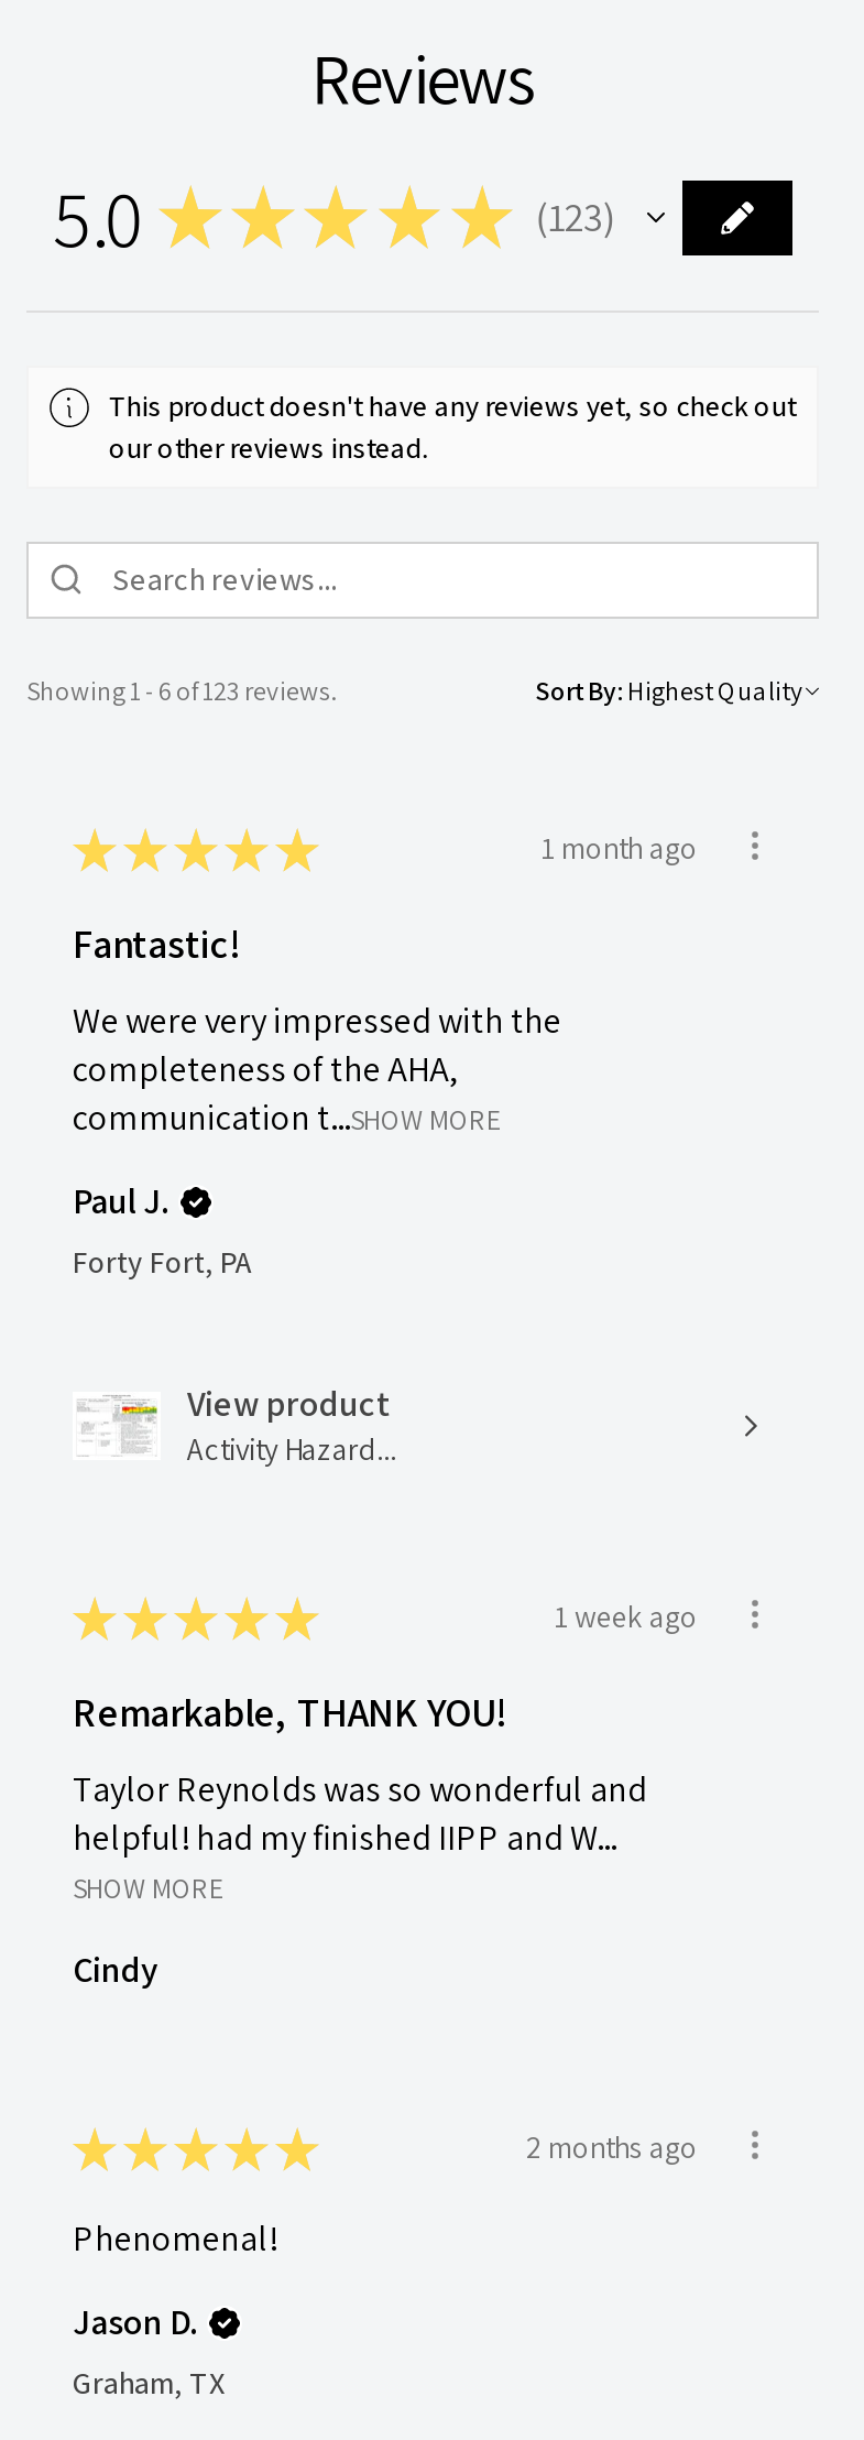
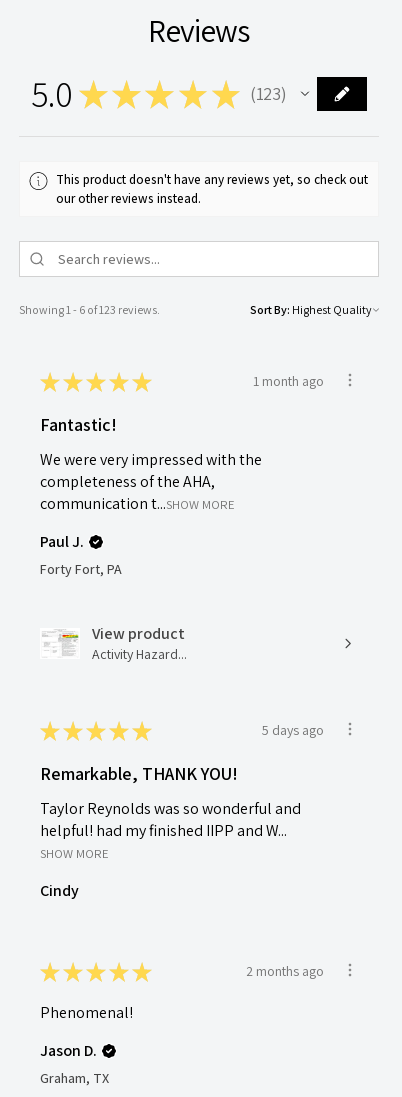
[555,1597,698,1637] 1 week ago -> [262,721,324,739] 5 days ago

